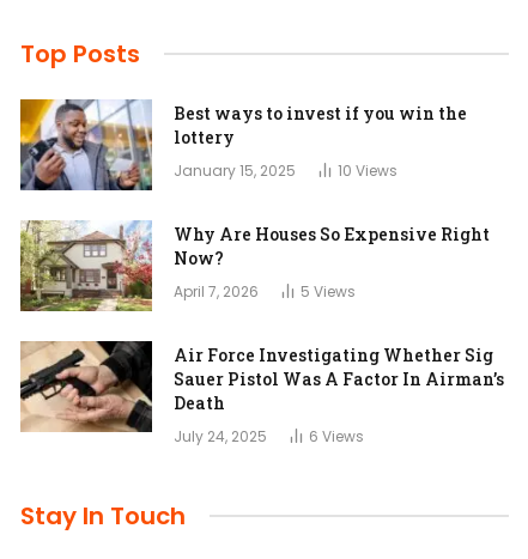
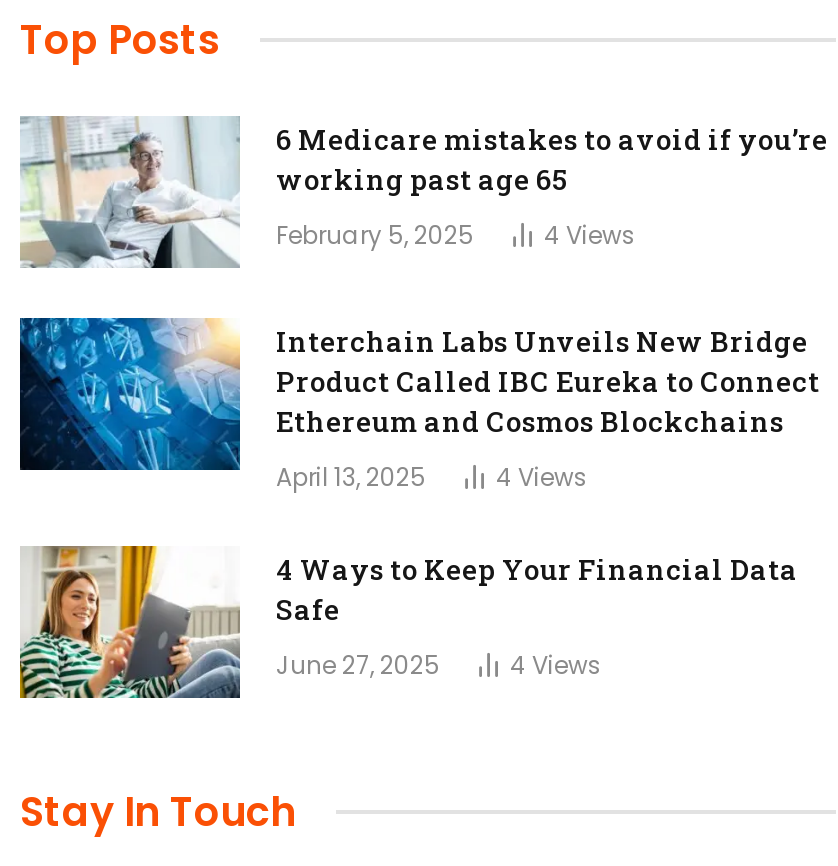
[19,98,467,192] [image] | Best ways to invest if you win the | lottery -> [20,116,828,268] [image] | 6 Medicare mistakes to avoid if you’re | working past age 65
[174,160,397,181] January 15, 2025 | 10 Views -> [276,218,636,252] February 5, 2025 | 4 Views
[19,219,490,312] [image] | Why Are Houses So Expensive Right | Now? -> [18,316,820,472] [image] | Interchain Labs Unveils New Bridge | Product Called IBC Eureka to Connect | Ethereum and Cosmos Blockchains
[174,281,356,302] April 7, 2026 | 5 Views -> [276,460,588,494] April 13, 2025 | 4 Views
[19,340,504,448] [image] | Air Force Investigating Whether Sig | Sauer Pistol Was A Factor In Airman’s | Death -> [18,520,798,700] [image] | 4 Ways to Keep Your Financial Data | Safe
[174,426,364,446] July 24, 2025 | 6 Views -> [276,648,602,682] June 27, 2025 | 4 Views

